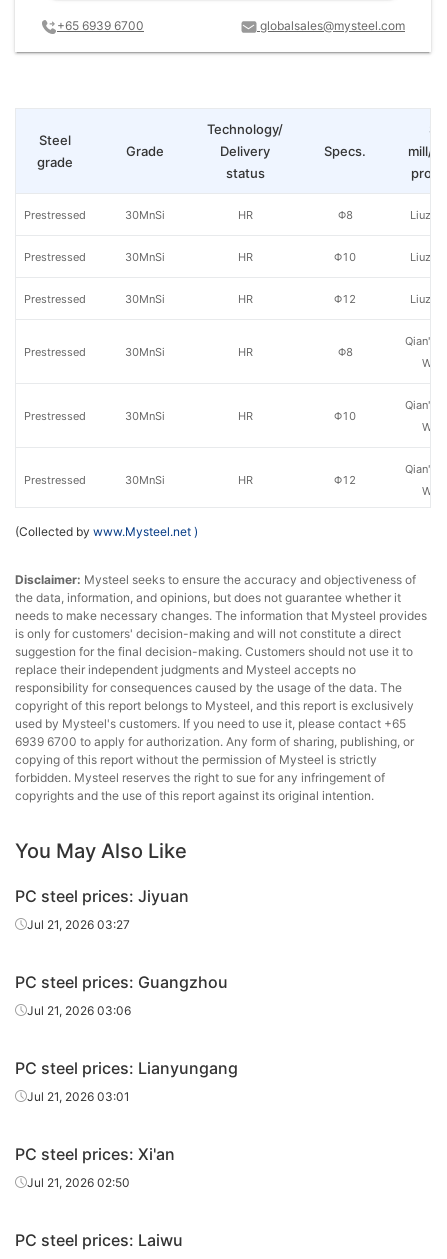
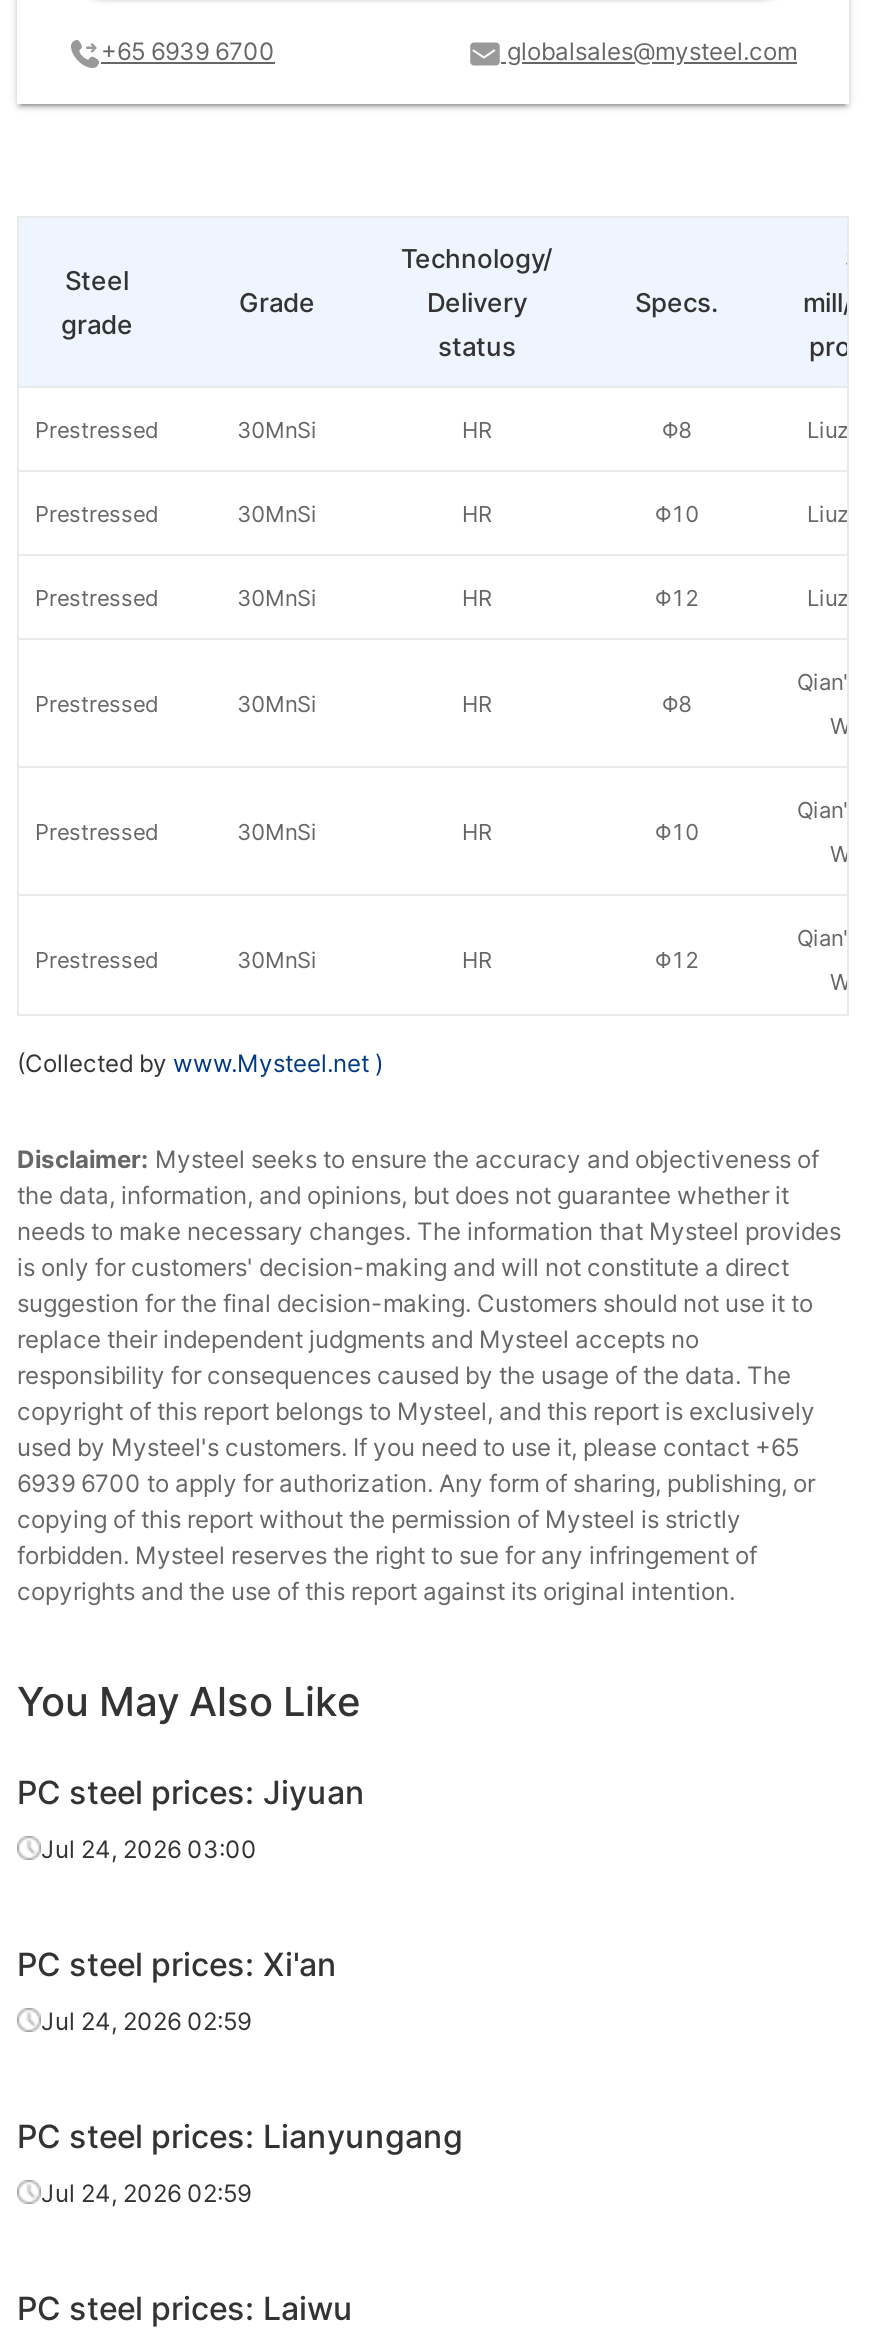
[27,917,130,932] Jul 21, 2026 03:27 -> [41,1834,257,1864] Jul 24, 2026 03:00
[15,972,228,992] PC steel prices: Guangzhou -> none
[27,1003,131,1018] Jul 21, 2026 03:06 -> [41,2006,251,2036] Jul 24, 2026 02:59
[27,1089,130,1190] Jul 21, 2026 03:01 | Jul 21, 2026 02:50 -> [41,2178,251,2208] Jul 24, 2026 02:59
moved [15,1144,175,1164] -> [17,1944,337,1984]: PC steel prices: Xi'an

